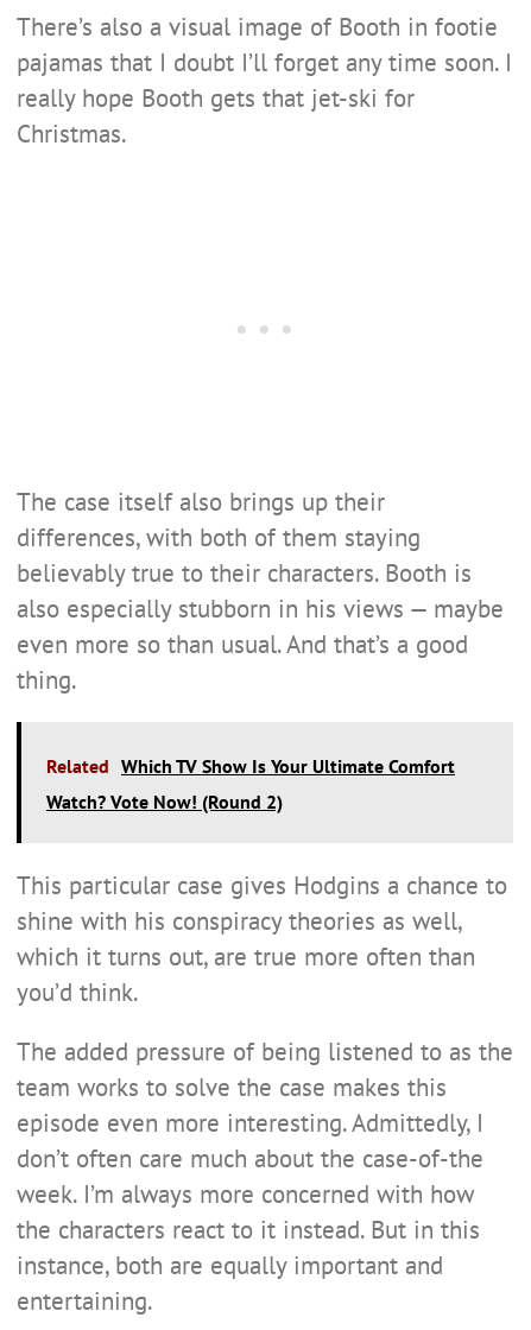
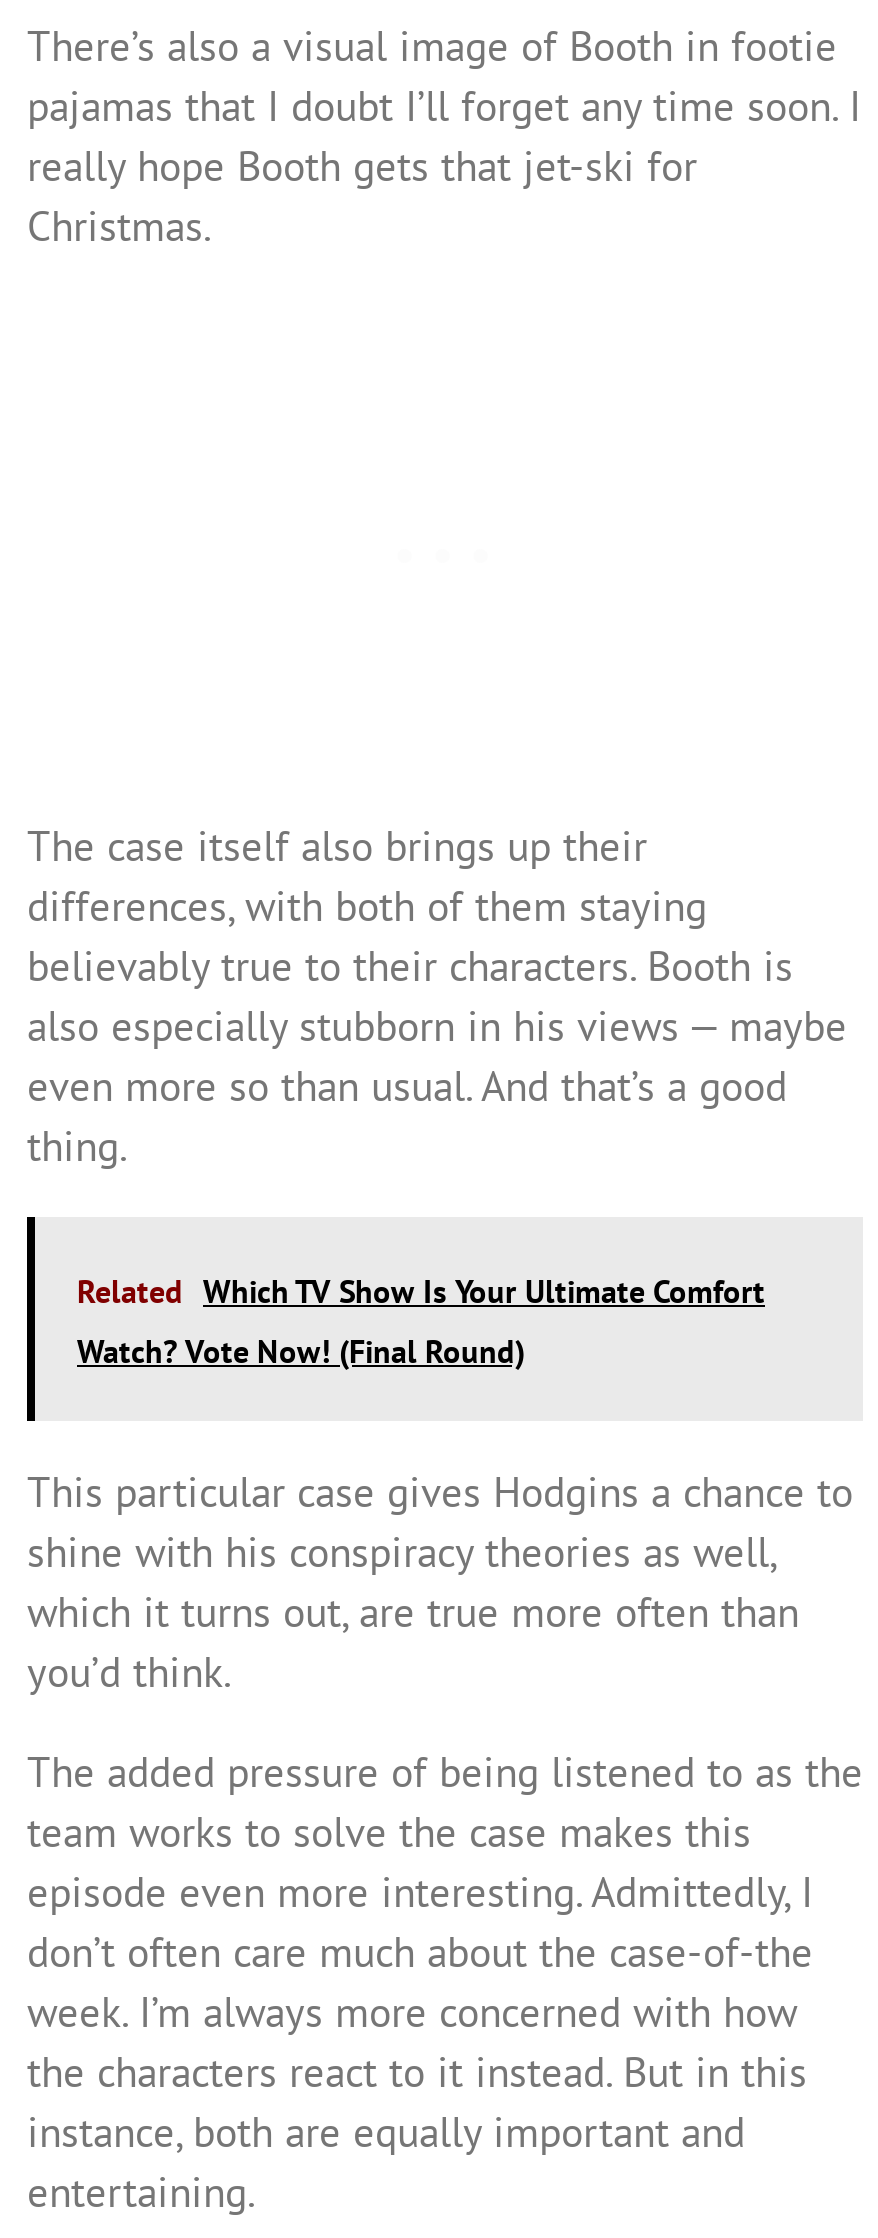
[46,789,283,813] Watch? Vote Now! (Round 2) -> [77,1332,525,1372] Watch? Vote Now! (Final Round)

